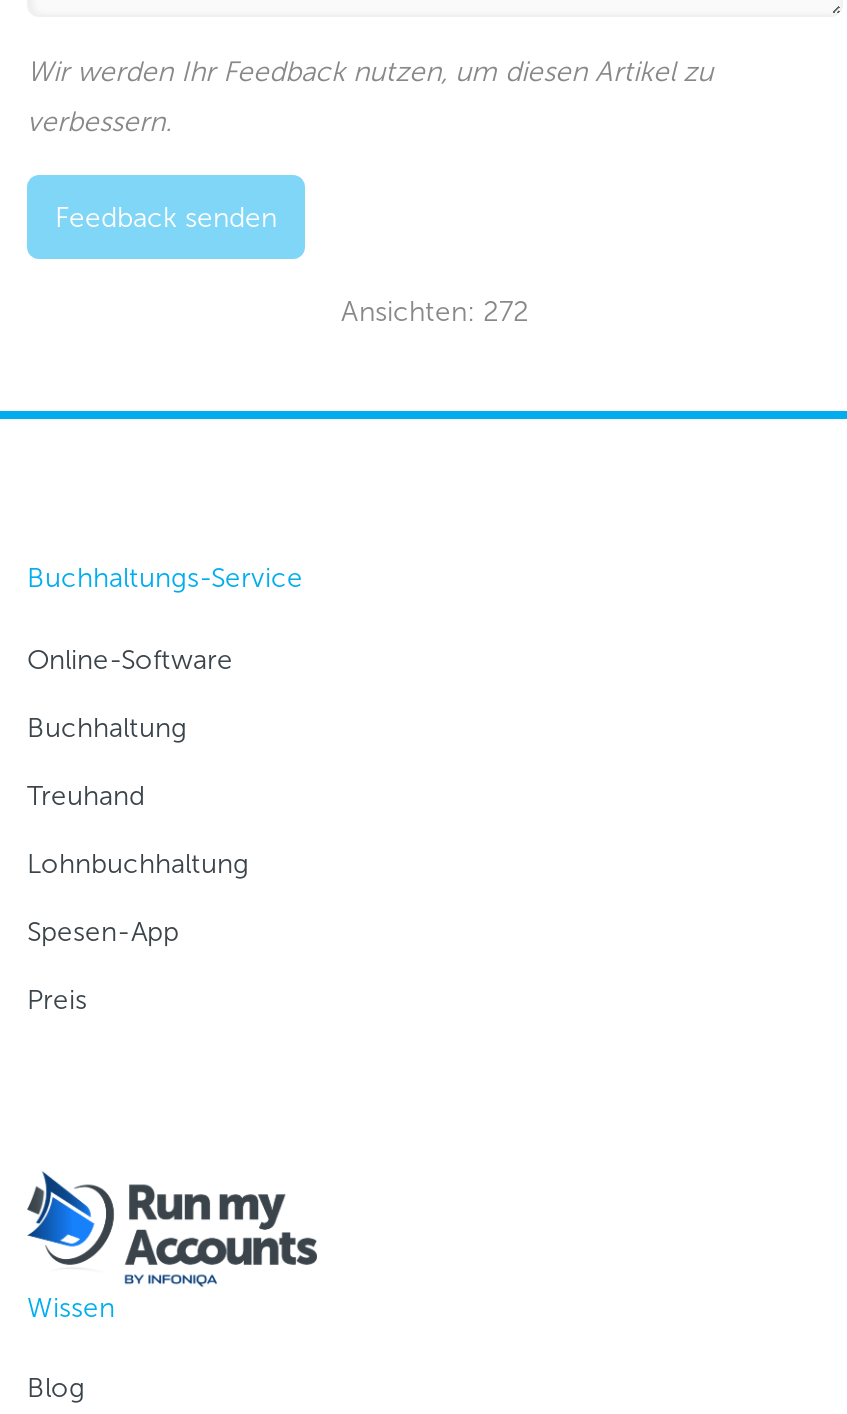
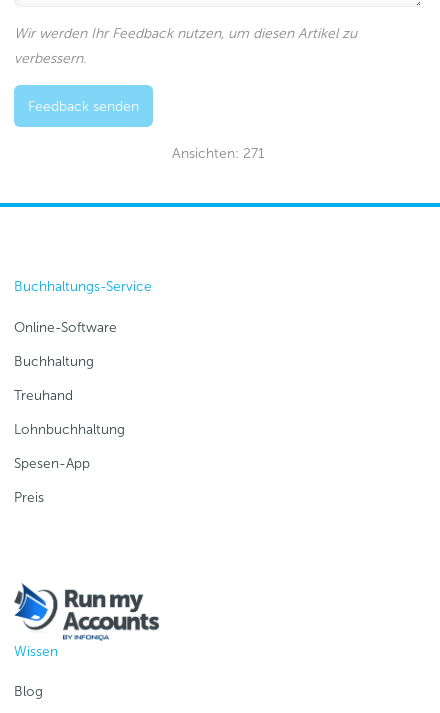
[341,295,529,329] Ansichten: 272 -> [171,145,264,162] Ansichten: 271

